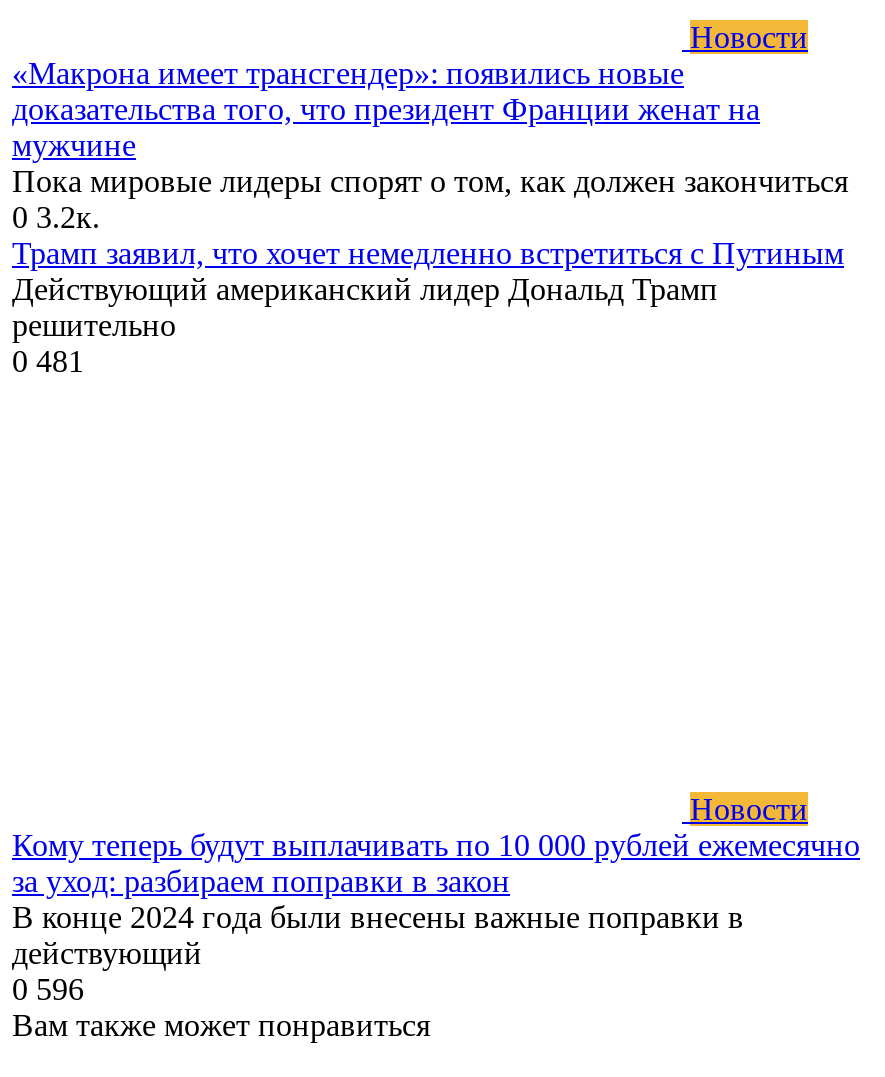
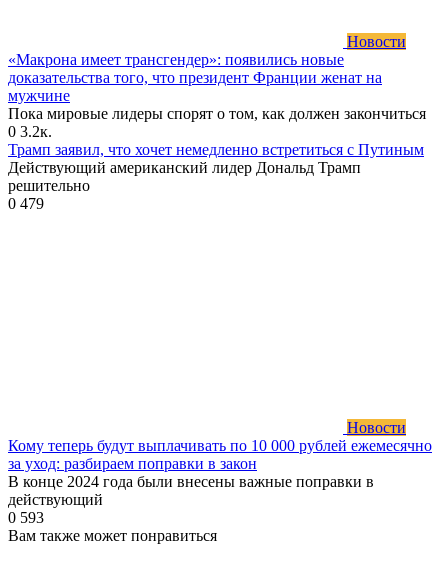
[12,344,84,378] 0 481 -> [8,195,44,212] 0 479
[12,972,84,1006] 0 596 -> [8,509,44,526] 0 593

